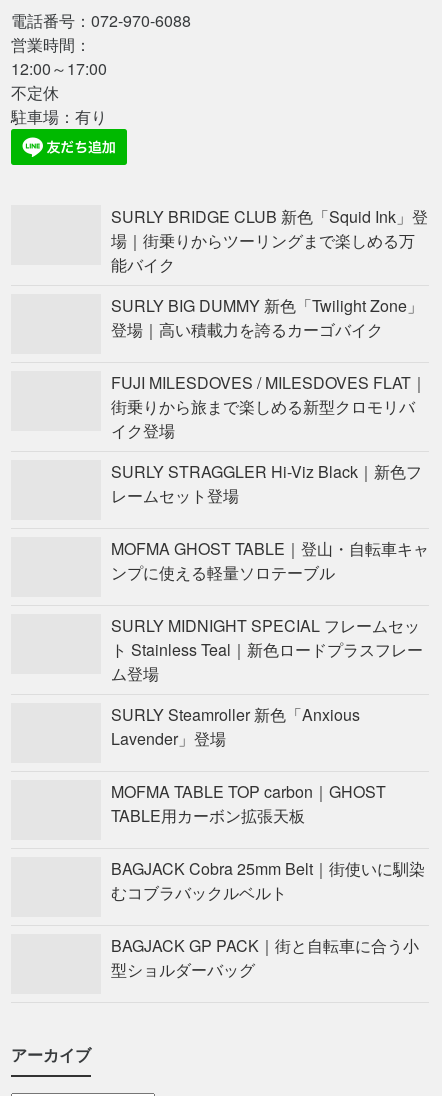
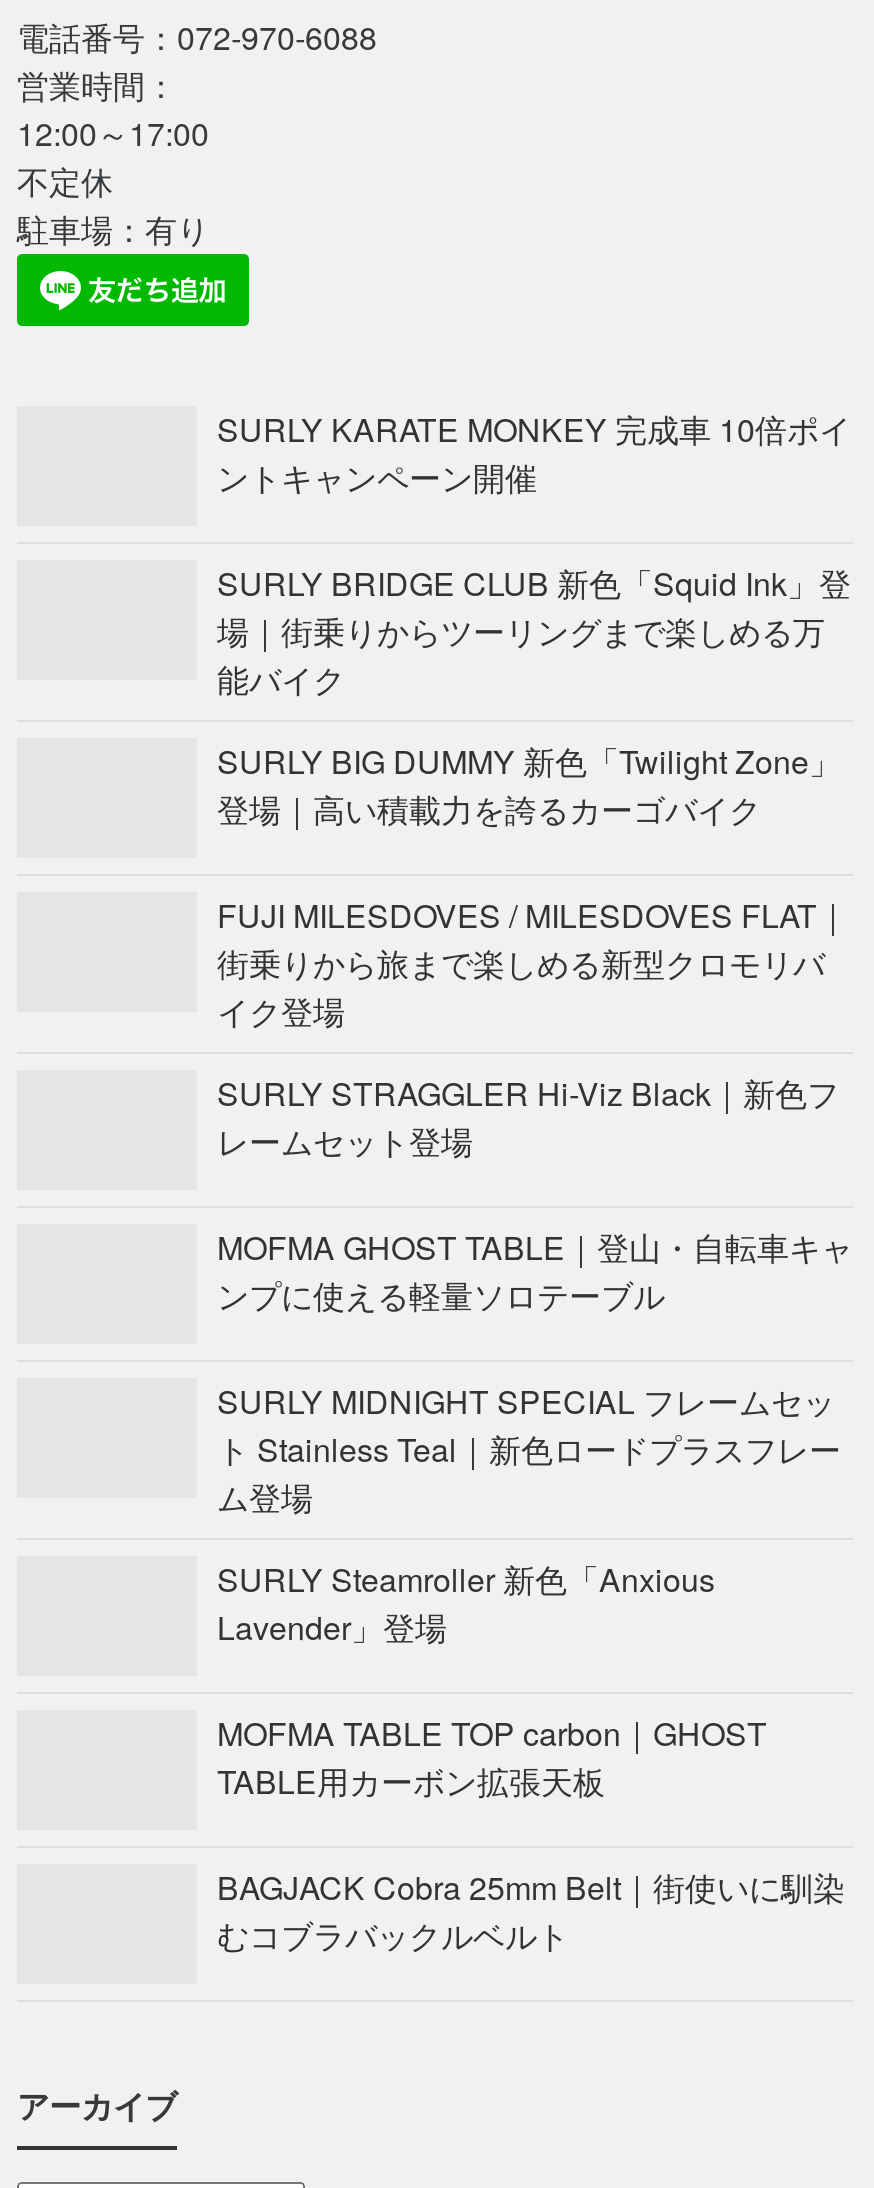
none -> [217,406,851,500] SURLY KARATE MONKEY 完成車 10倍ポイ | ントキャンペーン開催
moved [111,205,429,904] -> [217,560,853,1958]: SURLY BRIDGE CLUB 新色「Squid Ink」登 | 場｜街乗りからツーリングまで楽しめる万 | 能バイク | ... | BAGJACK Cobra 25mm Belt｜街使いに馴染 | むコブラバックルベルト
[111,934,419,981] BAGJACK GP PACK｜街と自転車に合う小 | 型ショルダーバッグ -> none

